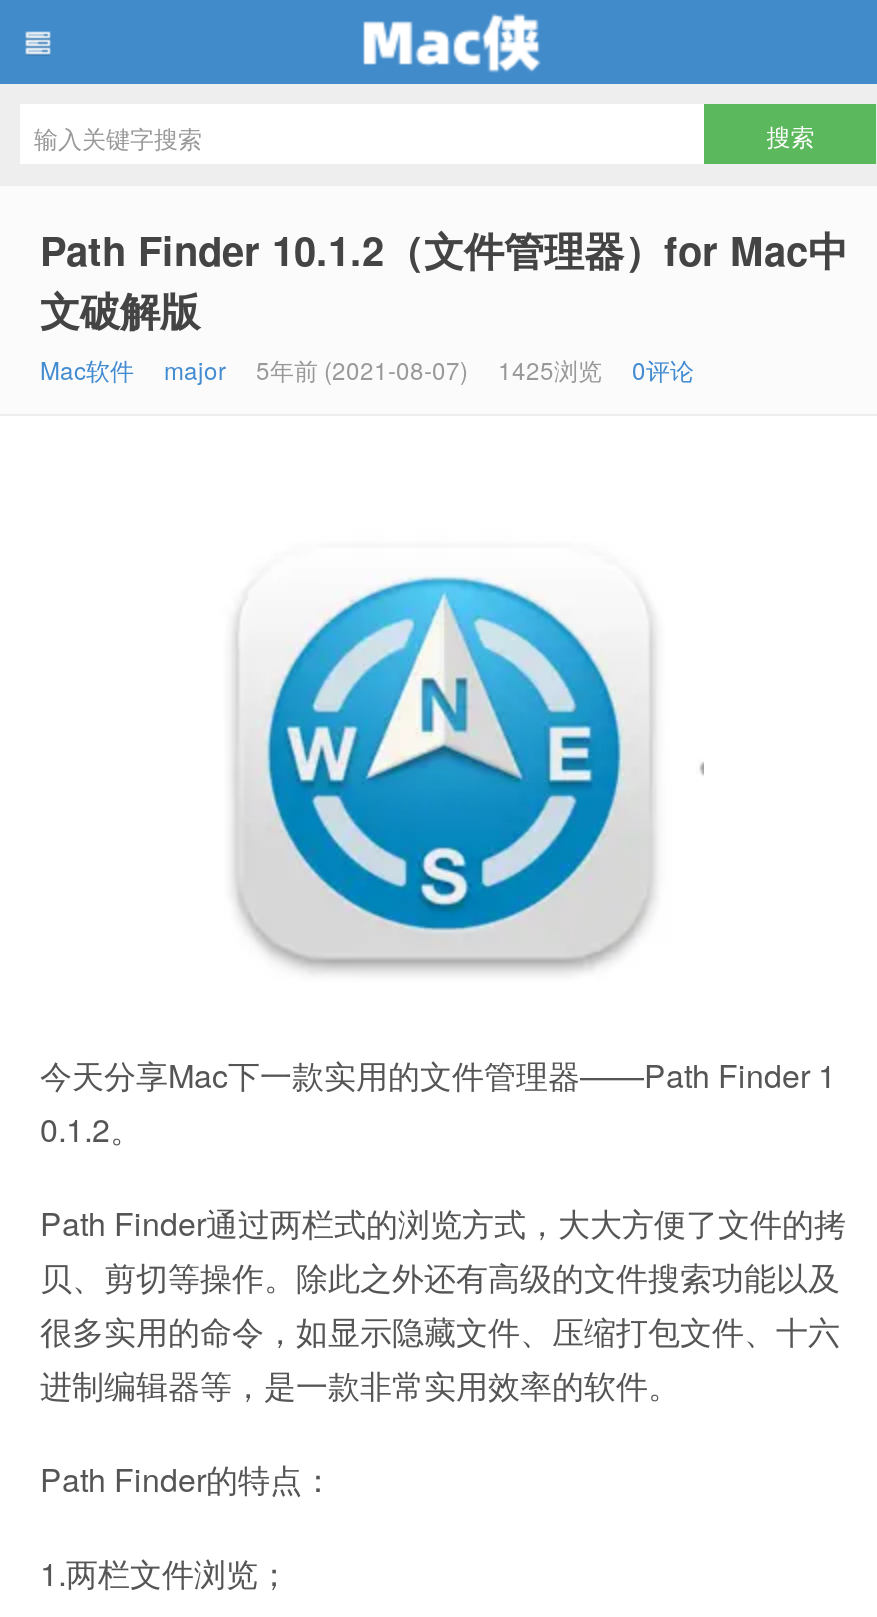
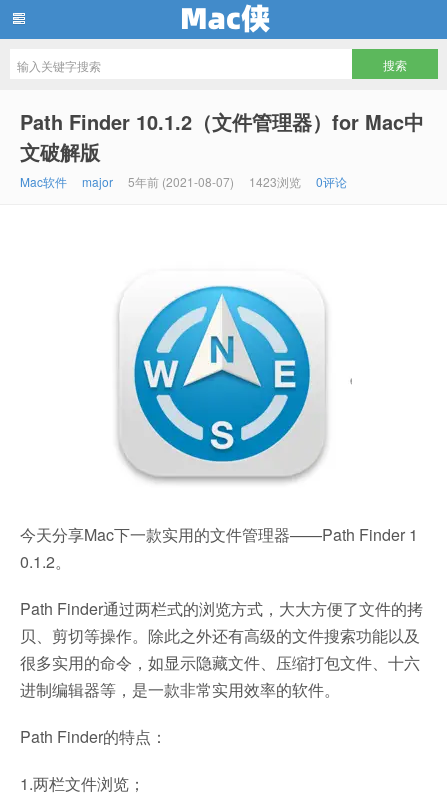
[40,352,694,386] Mac软件 major 5年前 (2021-08-07) 1425浏览 0评论 -> [20,173,347,190] Mac软件 major 5年前 (2021-08-07) 1423浏览 0评论

